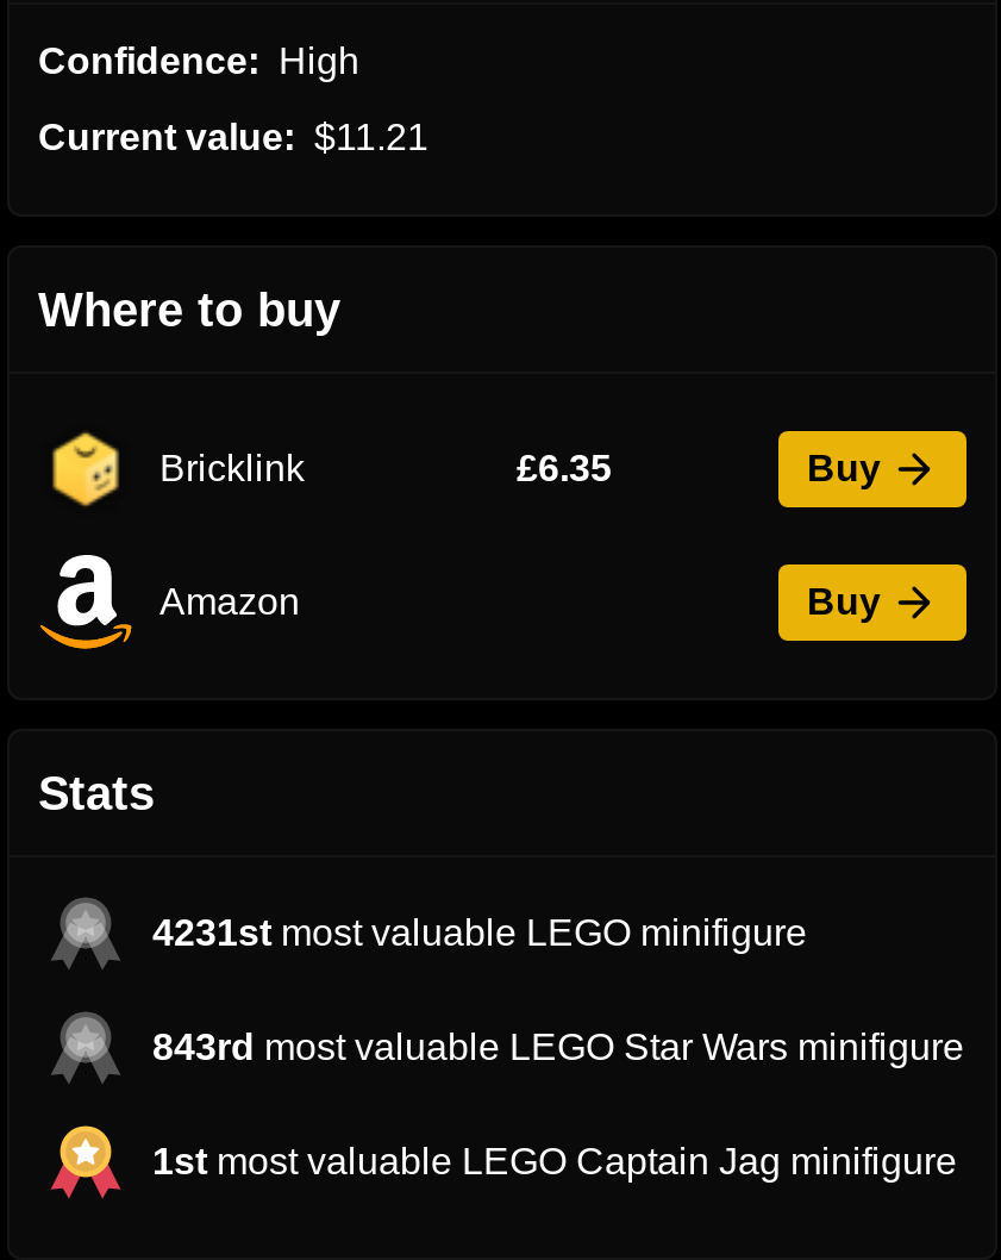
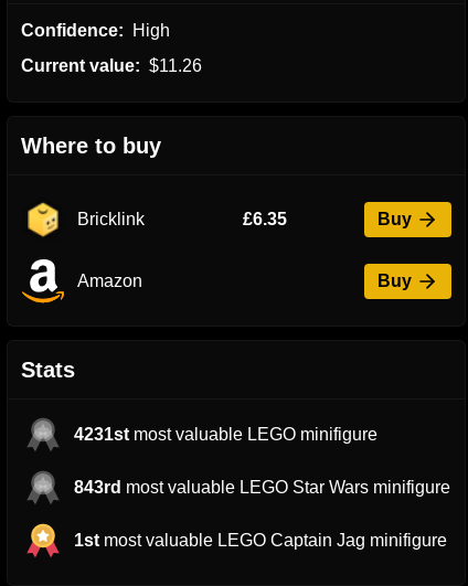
[38,116,428,156] Current value: $11.21 -> [21,56,202,75] Current value: $11.26

